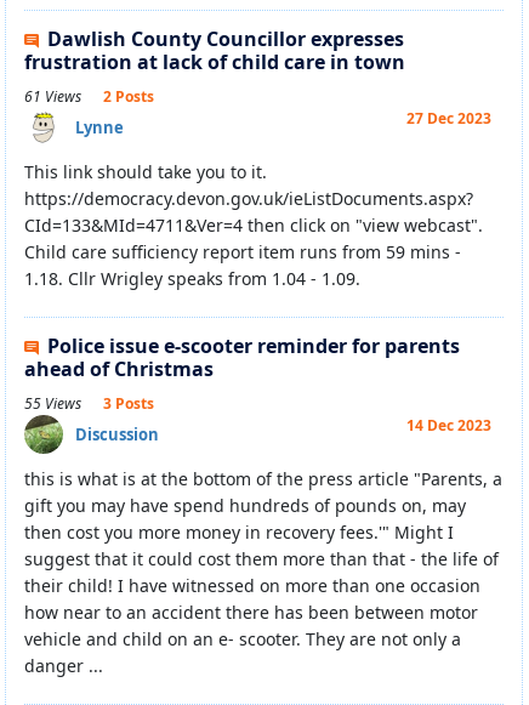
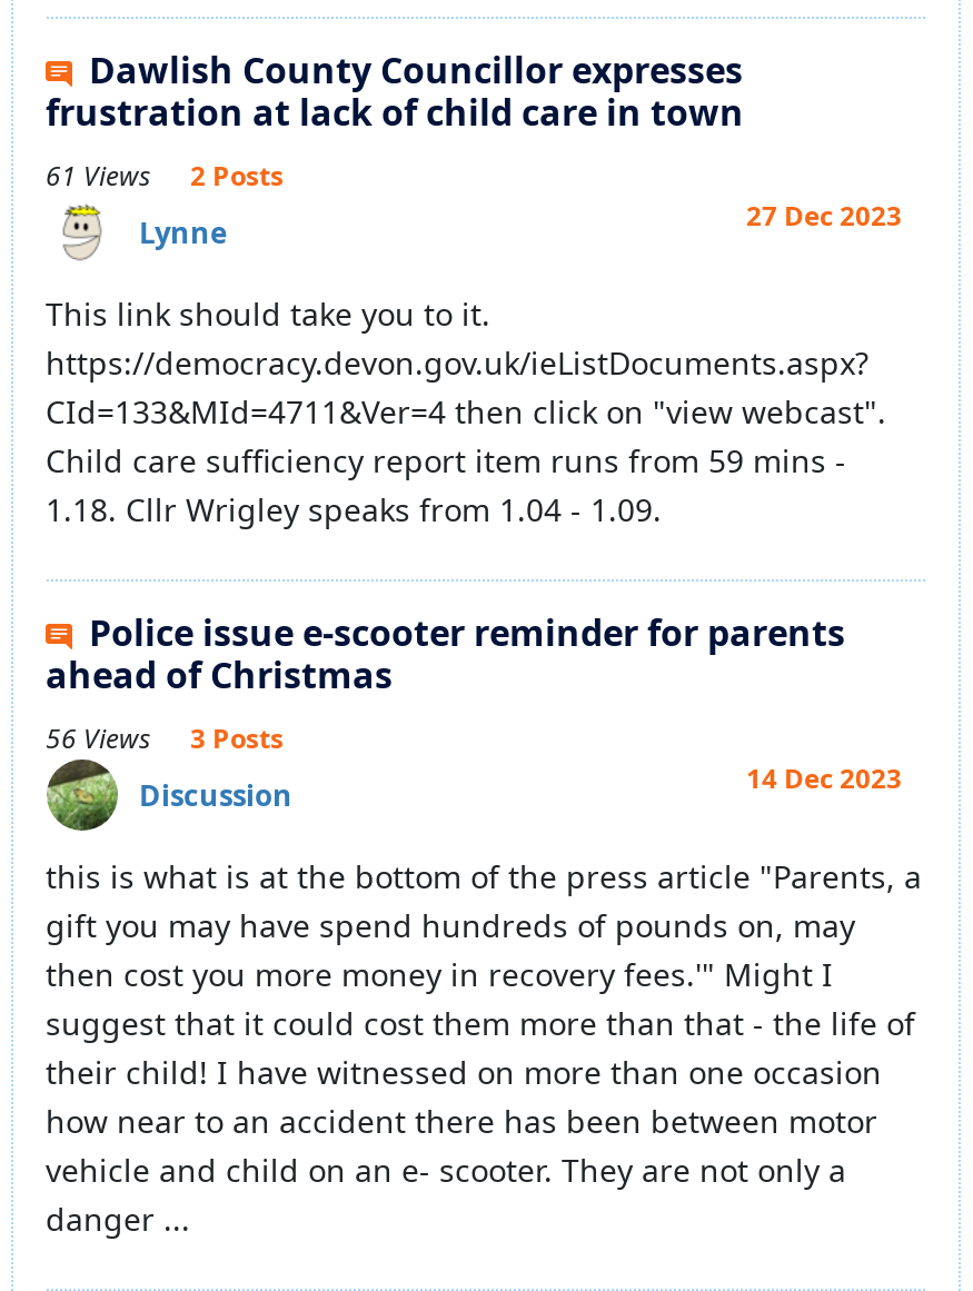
[24,393,153,414] 55 Views 3 Posts -> [46,719,284,757] 56 Views 3 Posts

